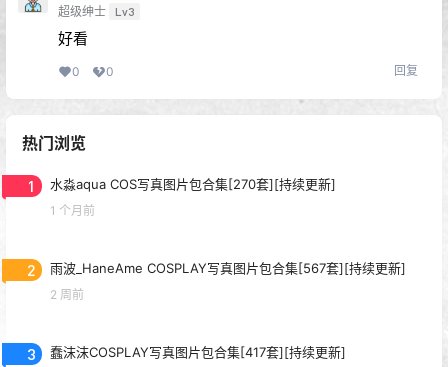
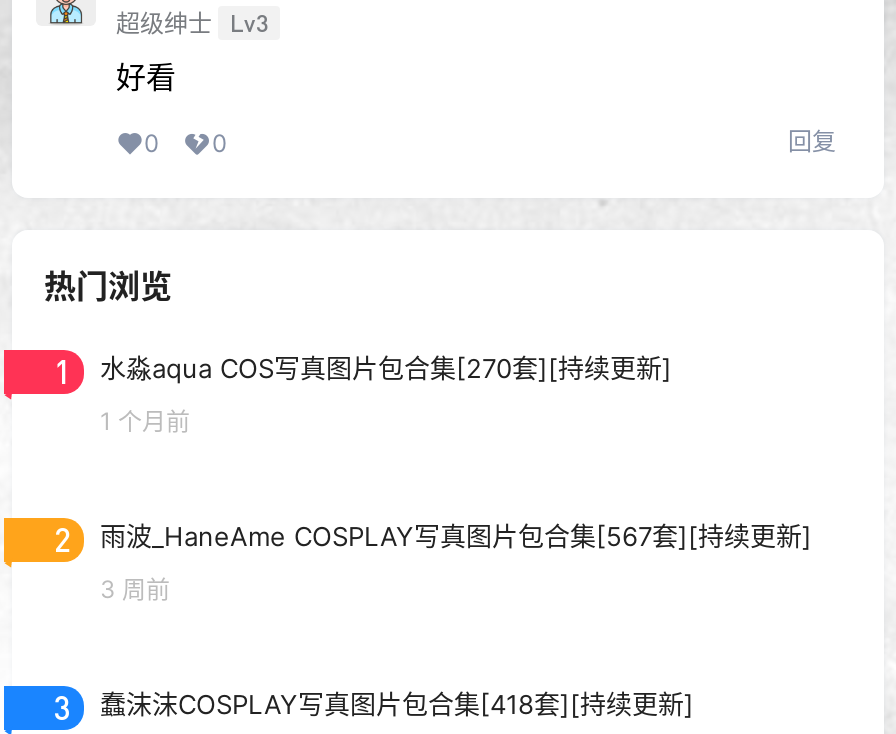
[50,287,84,302] 2 周前 -> [100,574,170,604] 3 周前
[50,344,346,360] 蠢沫沫COSPLAY写真图片包合集[417套][持续更新] -> [100,688,694,720] 蠢沫沫COSPLAY写真图片包合集[418套][持续更新]

